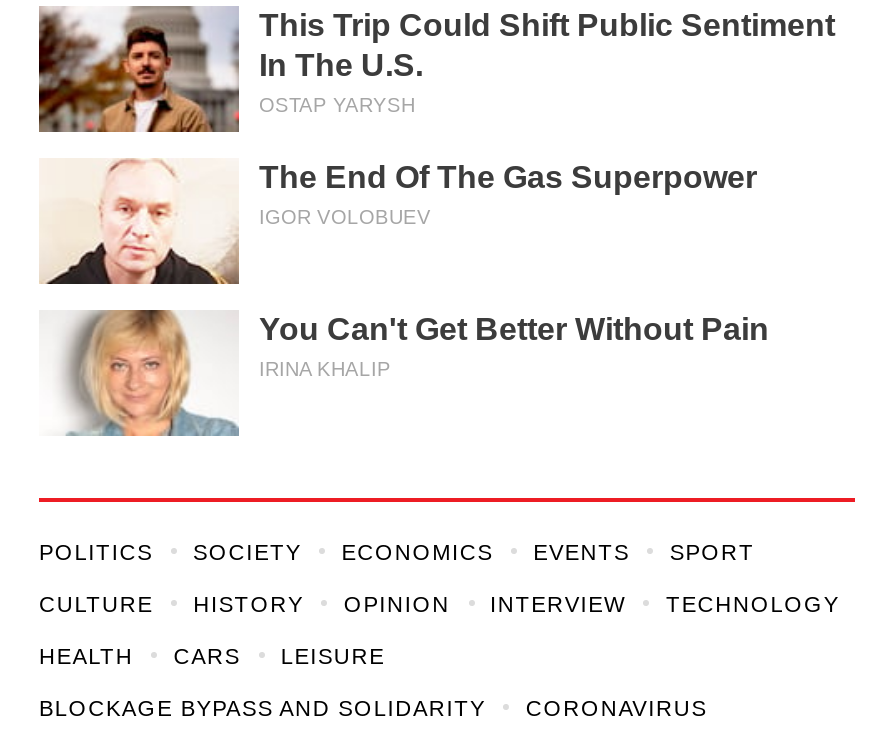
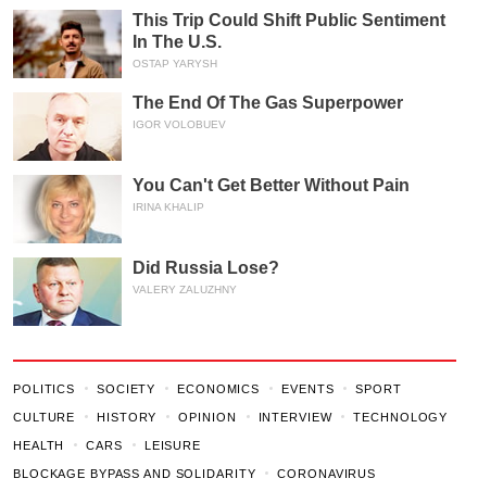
none -> [12,256,279,327] [image] | Did Russia Lose? | VALERY ZALUZHNY

